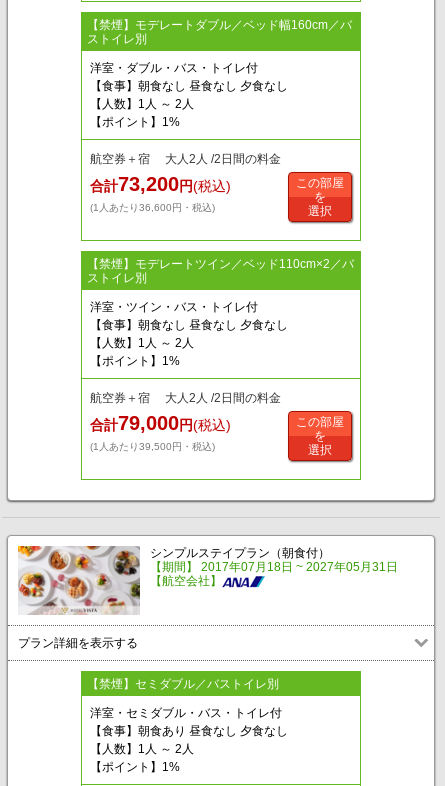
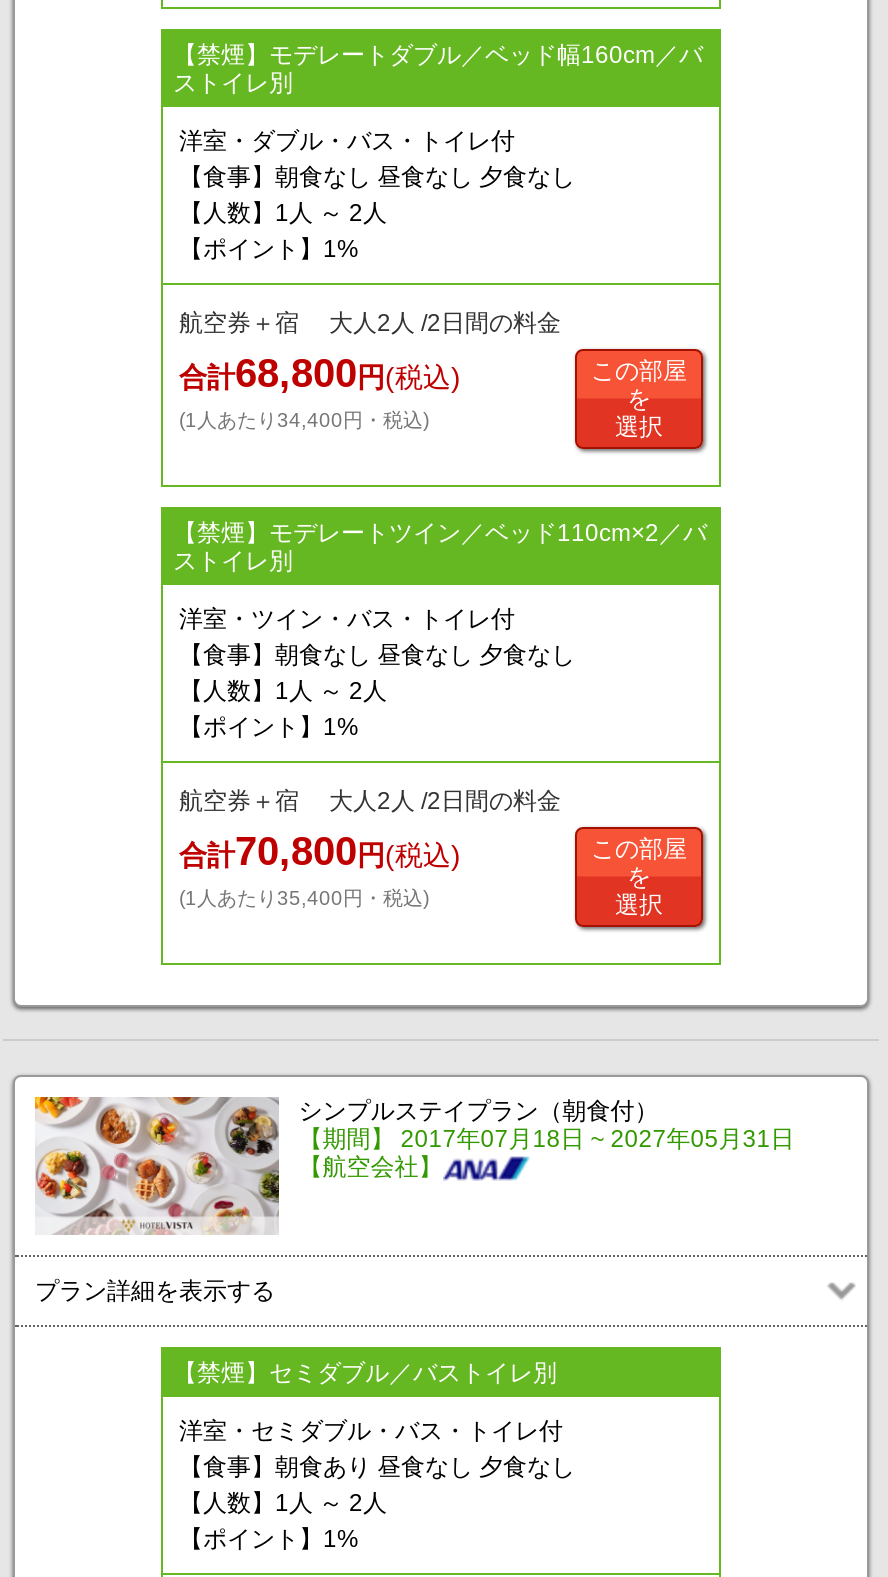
[90,173,231,195] 合計73,200円(税込) -> [179,351,461,395] 合計68,800円(税込)
[90,202,215,213] (1人あたり36,600円・税込) -> [179,409,429,431] (1人あたり34,400円・税込)
[90,412,231,434] 合計79,000円(税込) -> [179,829,461,873] 合計70,800円(税込)
[90,441,215,452] (1人あたり39,500円・税込) -> [179,887,429,909] (1人あたり35,400円・税込)

